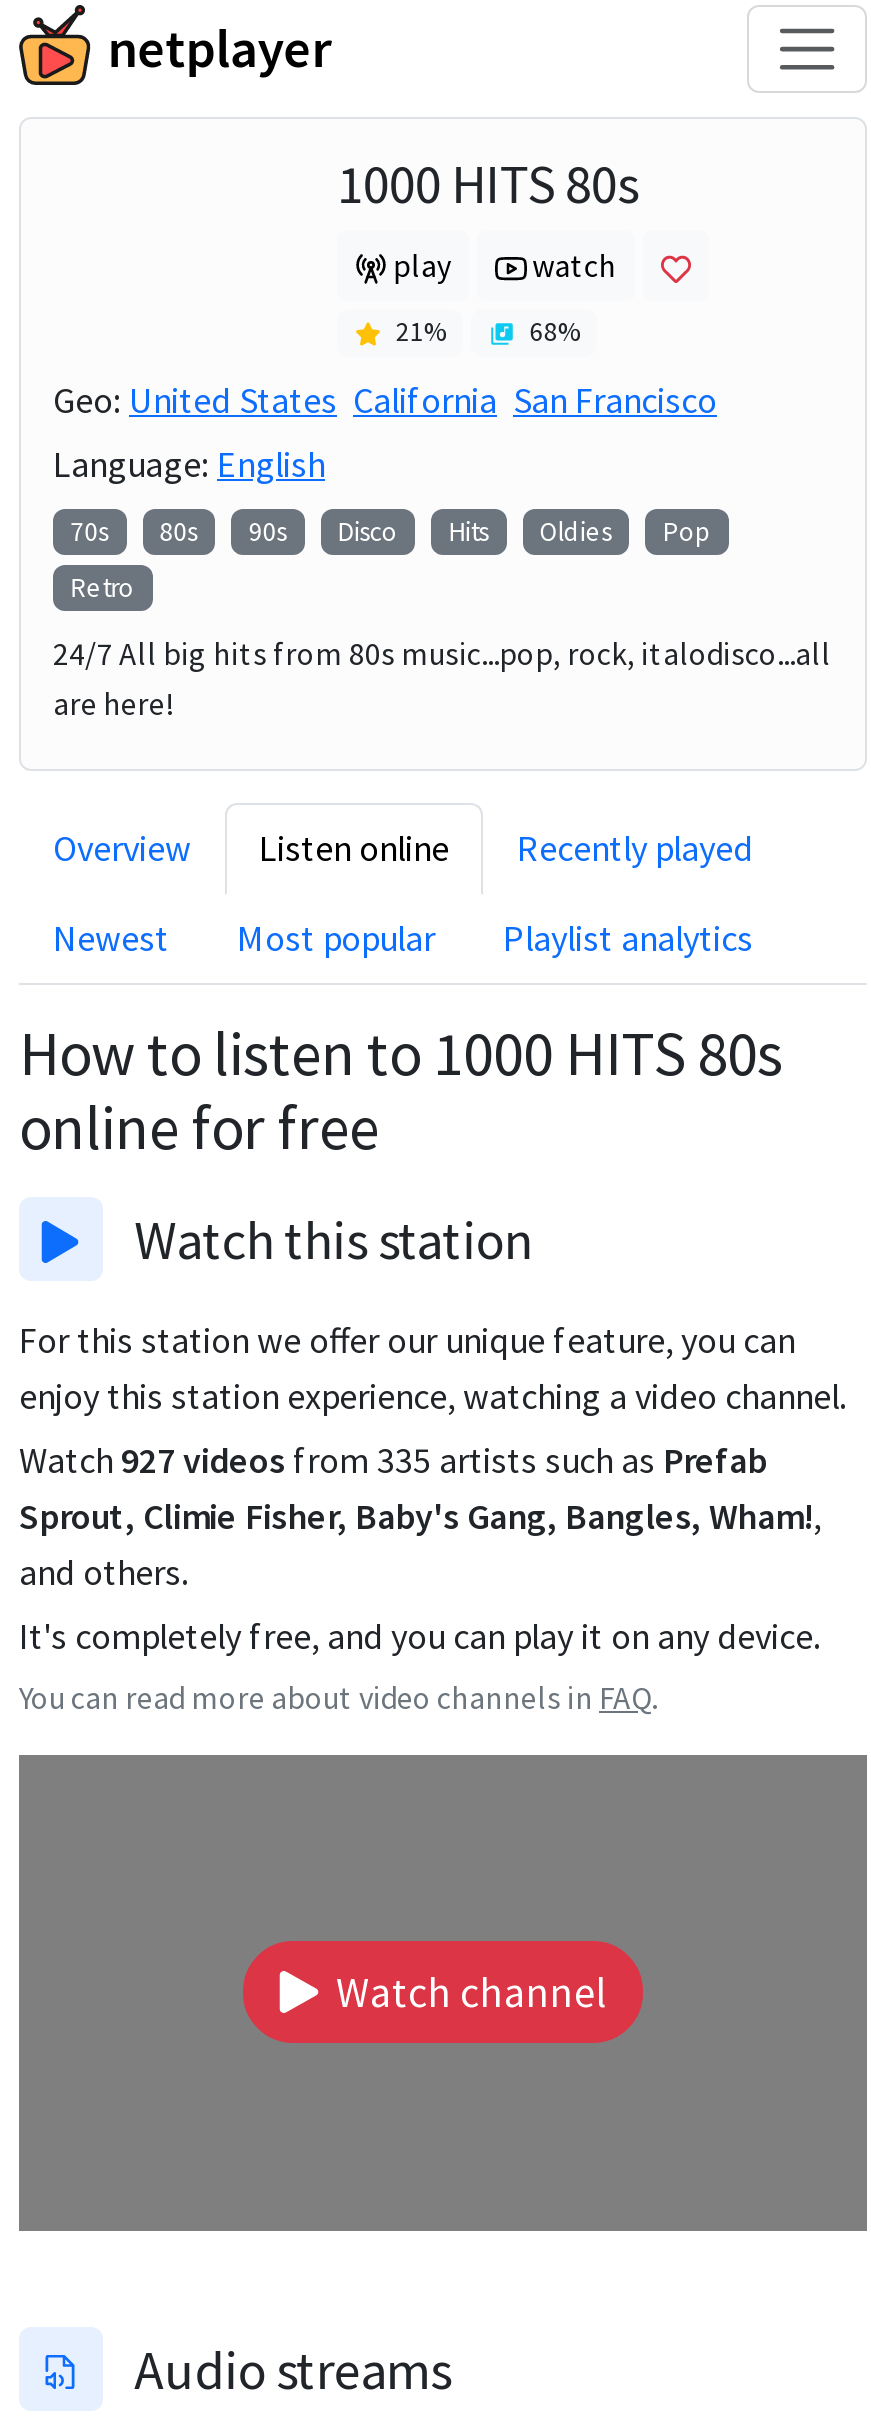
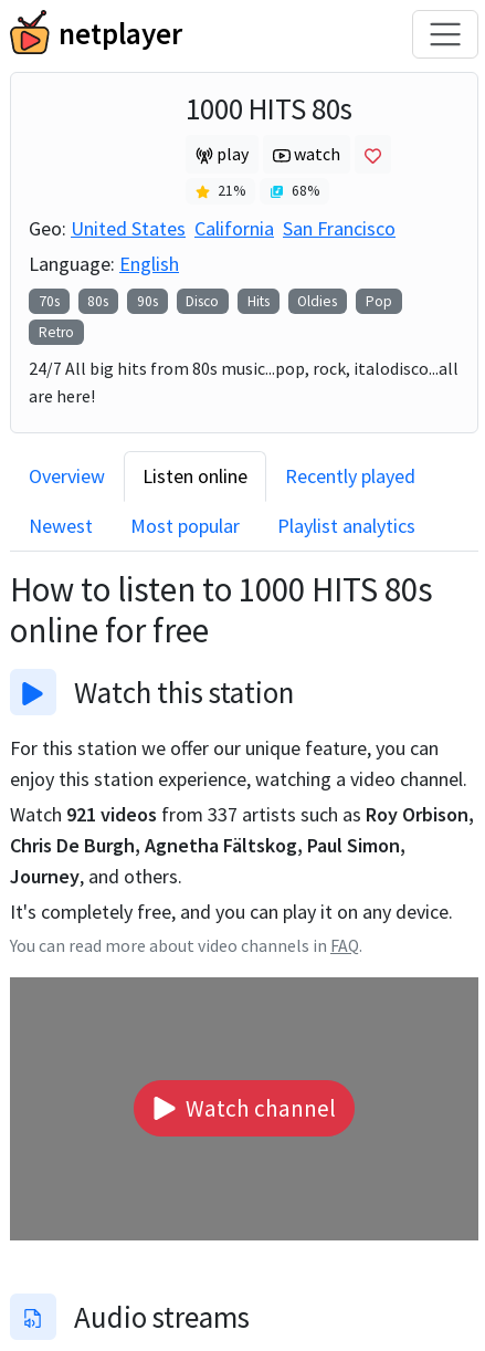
[19,1436,821,1594] Watch 927 videos from 335 artists such as Prefab | Sprout, Climie Fisher, Baby's Gang, Bangles, Wham!, | and others. -> [10,801,474,888] Watch 921 videos from 337 artists such as Roy Orbison, | Chris De Burgh, Agnetha Fältskog, Paul Simon, | Journey, and others.

